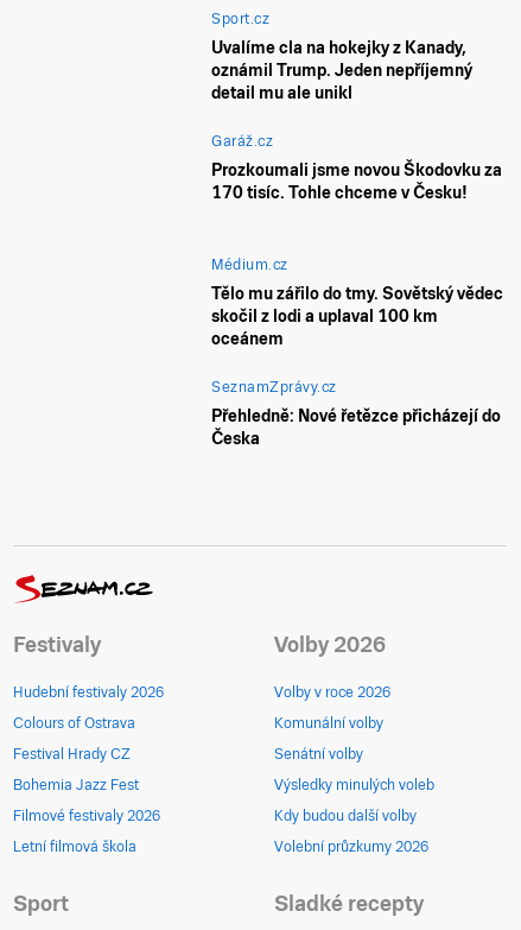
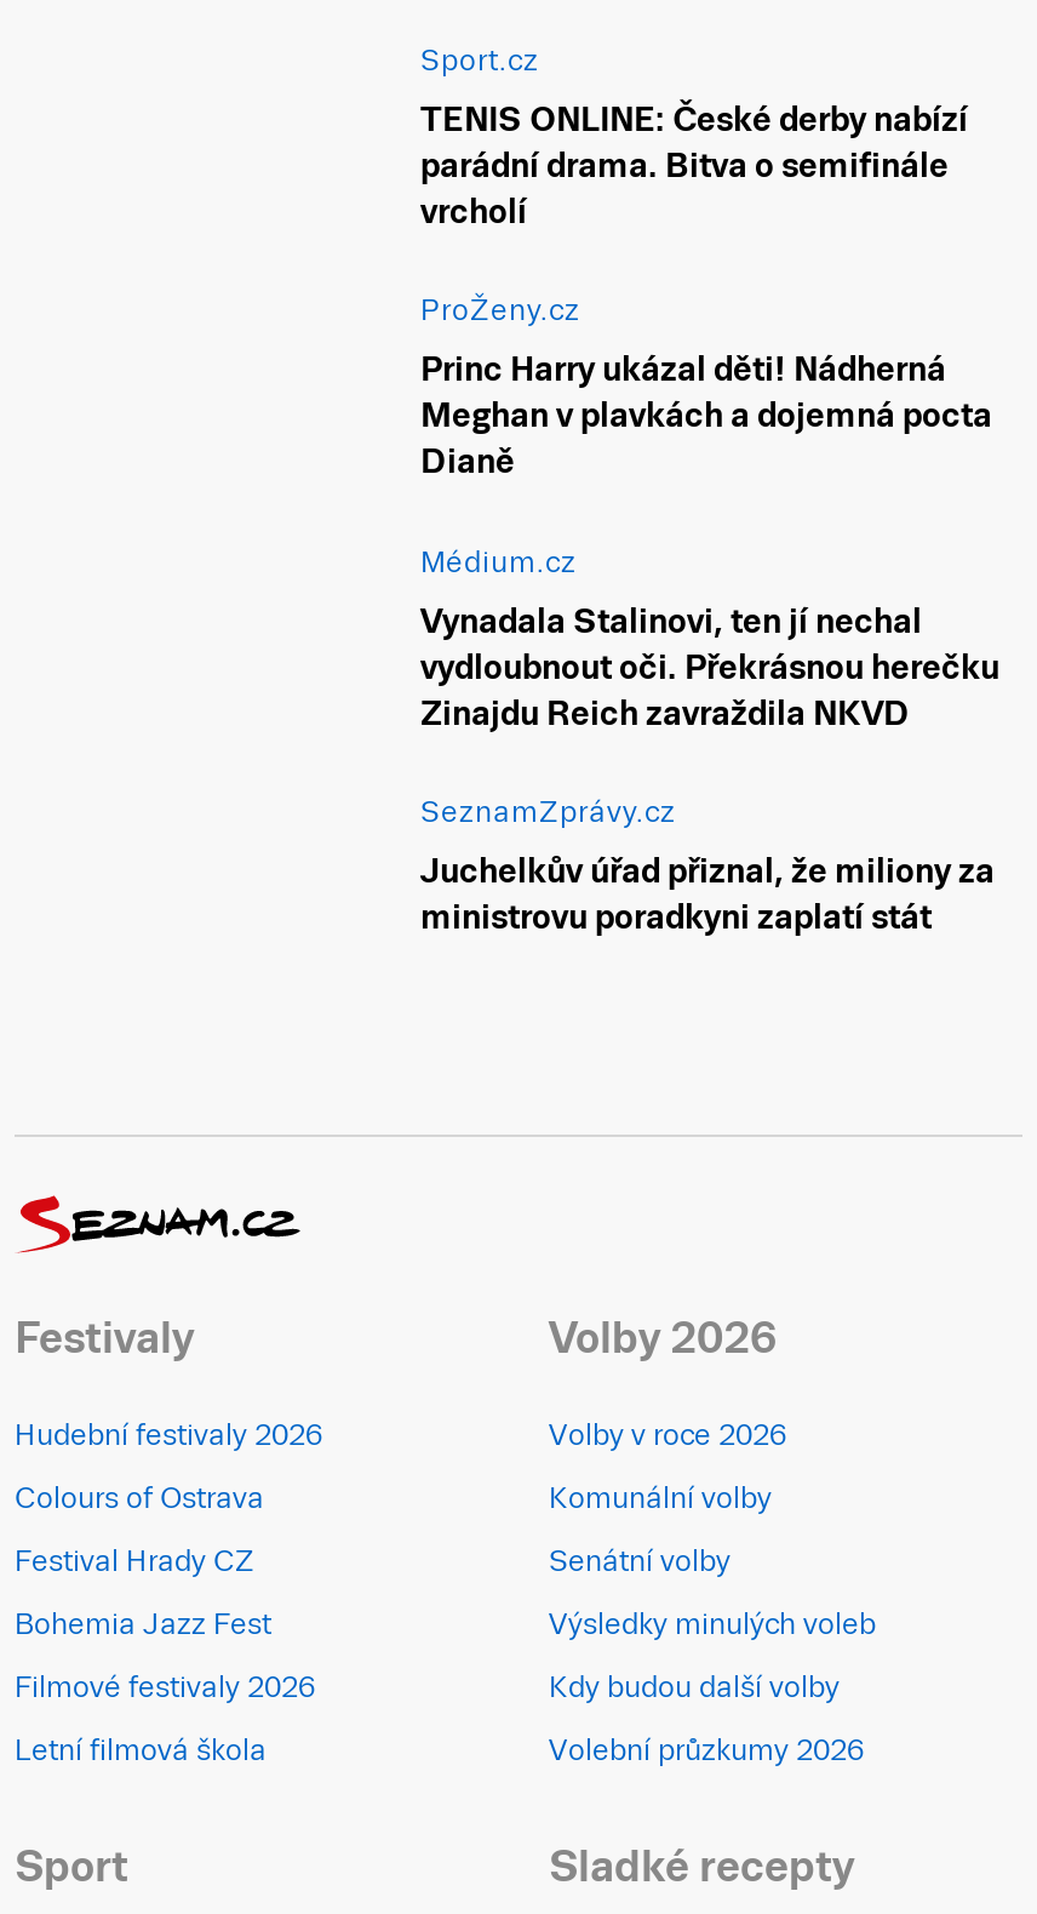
[212,38,473,102] Uvalíme cla na hokejky z Kanady, | oznámil Trump. Jeden nepříjemný | detail mu ale unikl -> [420,99,968,230] TENIS ONLINE: České derby nabízí | parádní drama. Bitva o semifinále | vrcholí
[212,134,274,150] Garáž.cz -> [420,294,580,328] ProŽeny.cz
[212,161,503,202] Prozkoumali jsme novou Škodovku za | 170 tisíc. Tohle chceme v Česku! -> [420,350,992,481] Princ Harry ukázal děti! Nádherná | Meghan v plavkách a dojemná pocta | Dianě
[212,284,504,348] Tělo mu zářilo do tmy. Sovětský vědec | skočil z lodi a uplaval 100 km | oceánem -> [420,601,999,732] Vynadala Stalinovi, ten jí nechal | vydloubnout oči. Překrásnou herečku | Zinajdu Reich zavraždila NKVD
[212,407,501,448] Přehledně: Nové řetězce přicházejí do | Česka -> [420,852,995,937] Juchelkův úřad přiznal, že miliony za | ministrovu poradkyni zaplatí stát

